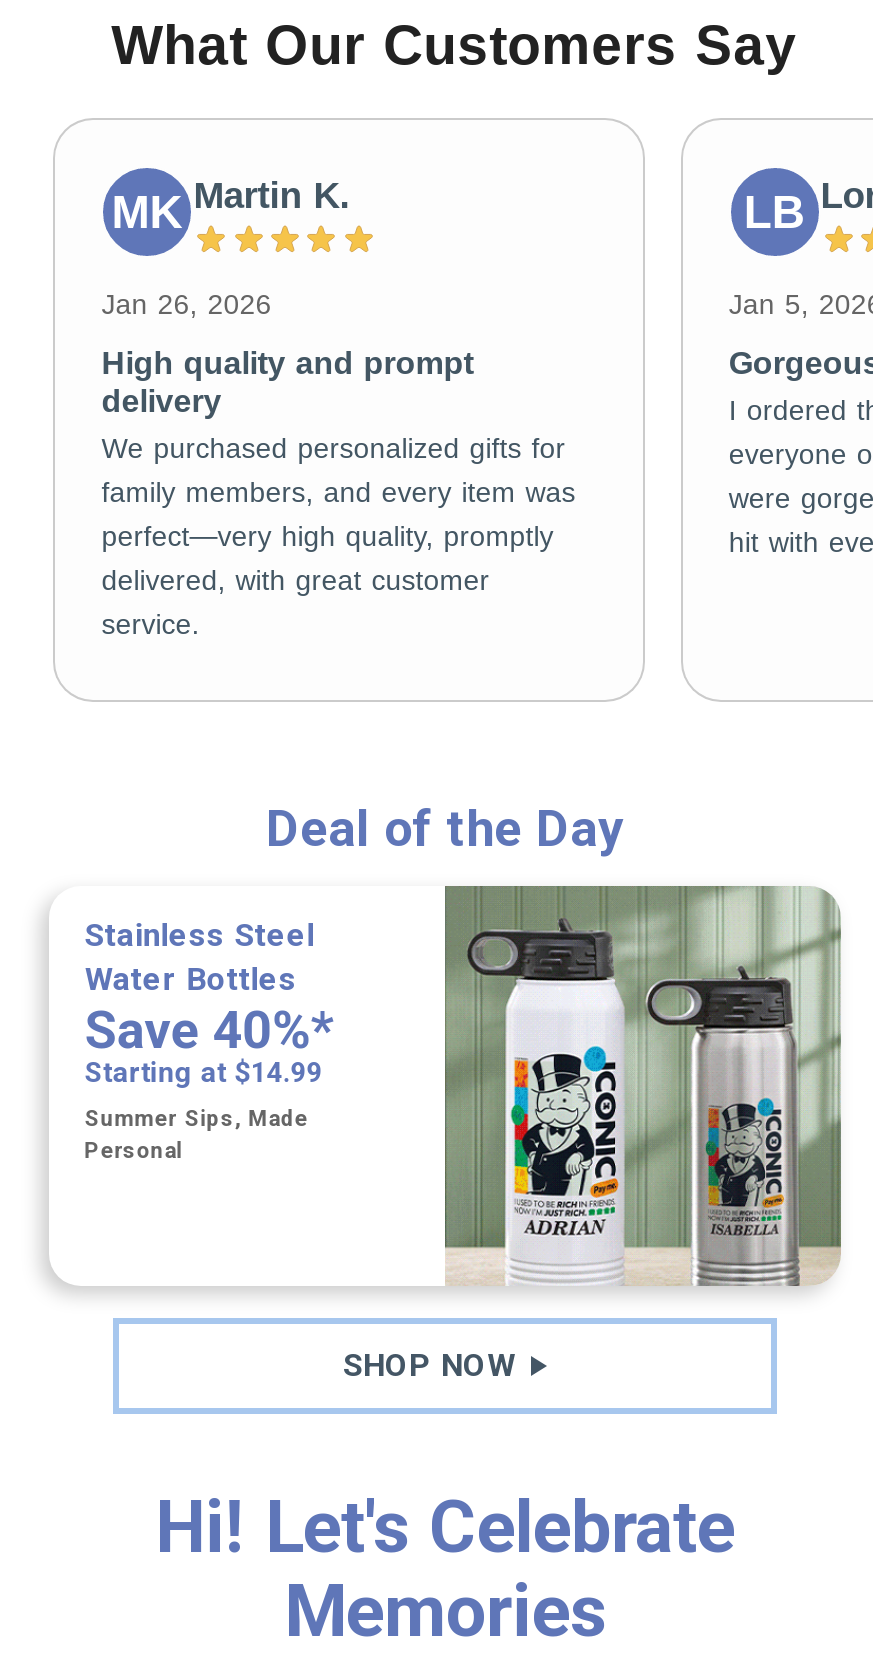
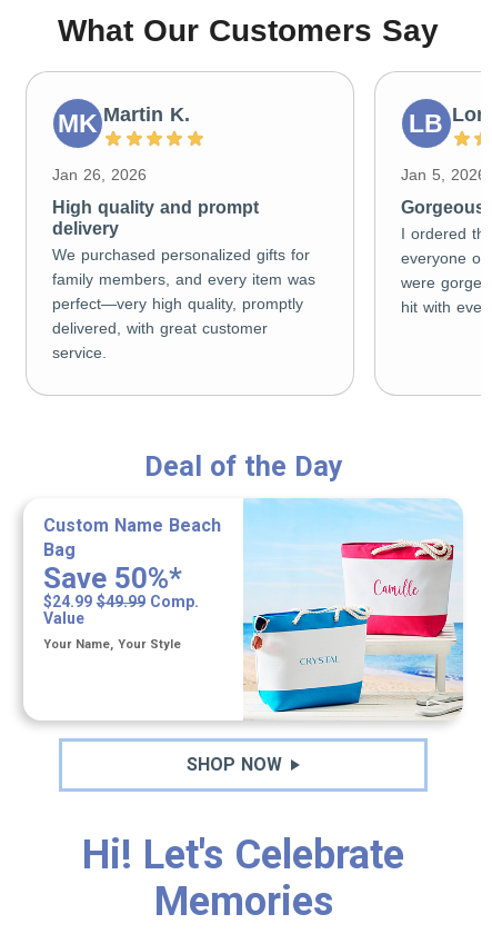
[443,884,843,1288] [image] -> [242,498,464,721] [image]
[85,916,335,1088] Stainless Steel | Water Bottles | Save 40%* | Starting at $14.99 -> [43,515,221,627] Custom Name Beach | Bag | Save 50%* | $24.99 $49.99 Comp. | Value
[85,1106,309,1164] Summer Sips, Made | Personal -> [43,637,181,651] Your Name, Your Style

